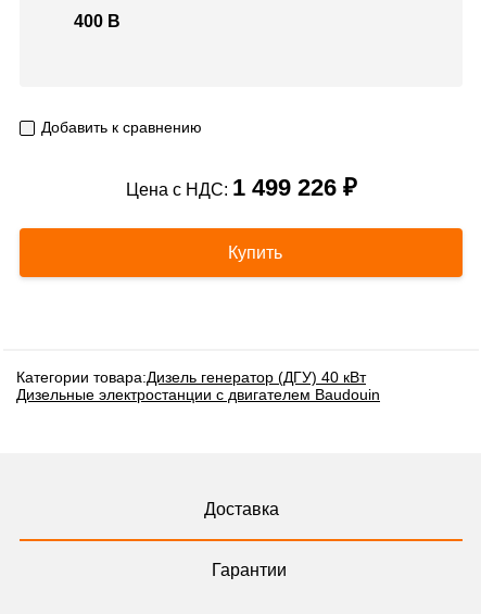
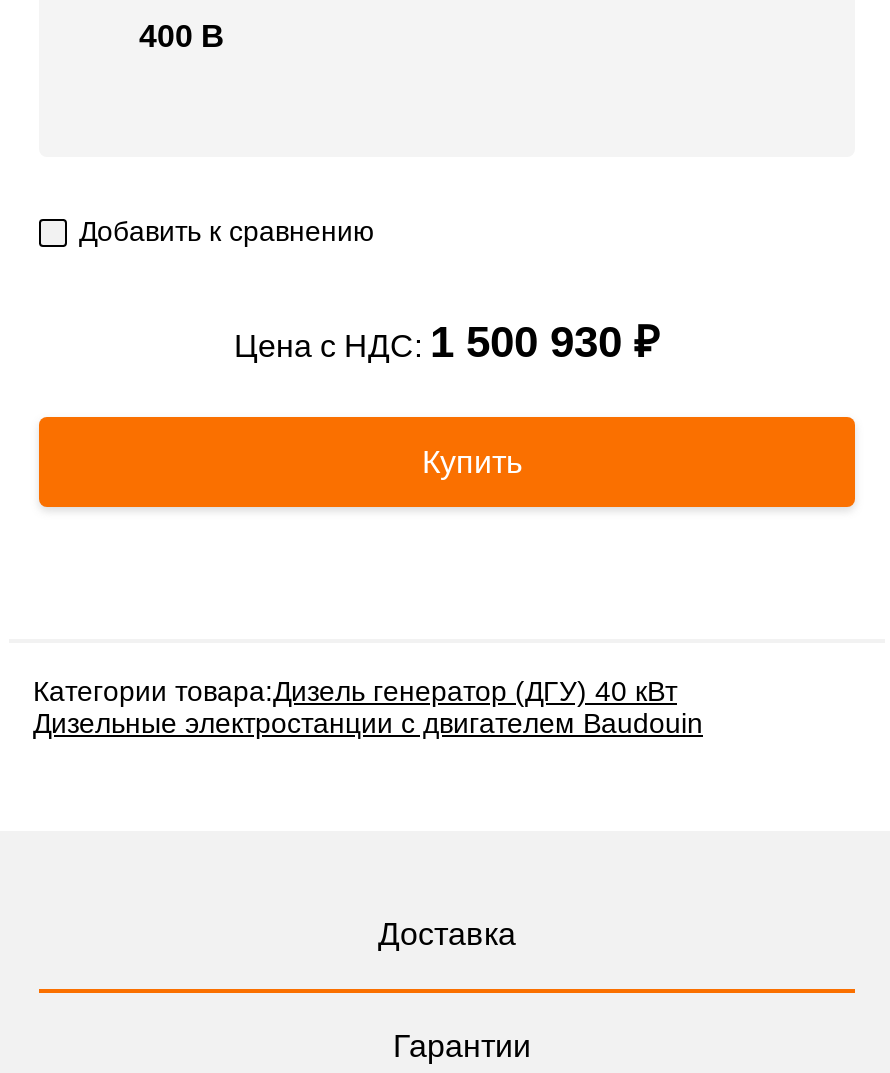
[125,174,357,201] Цена с НДС: 1 499 226 ₽ -> [234,318,660,368] Цена с НДС: 1 500 930 ₽

